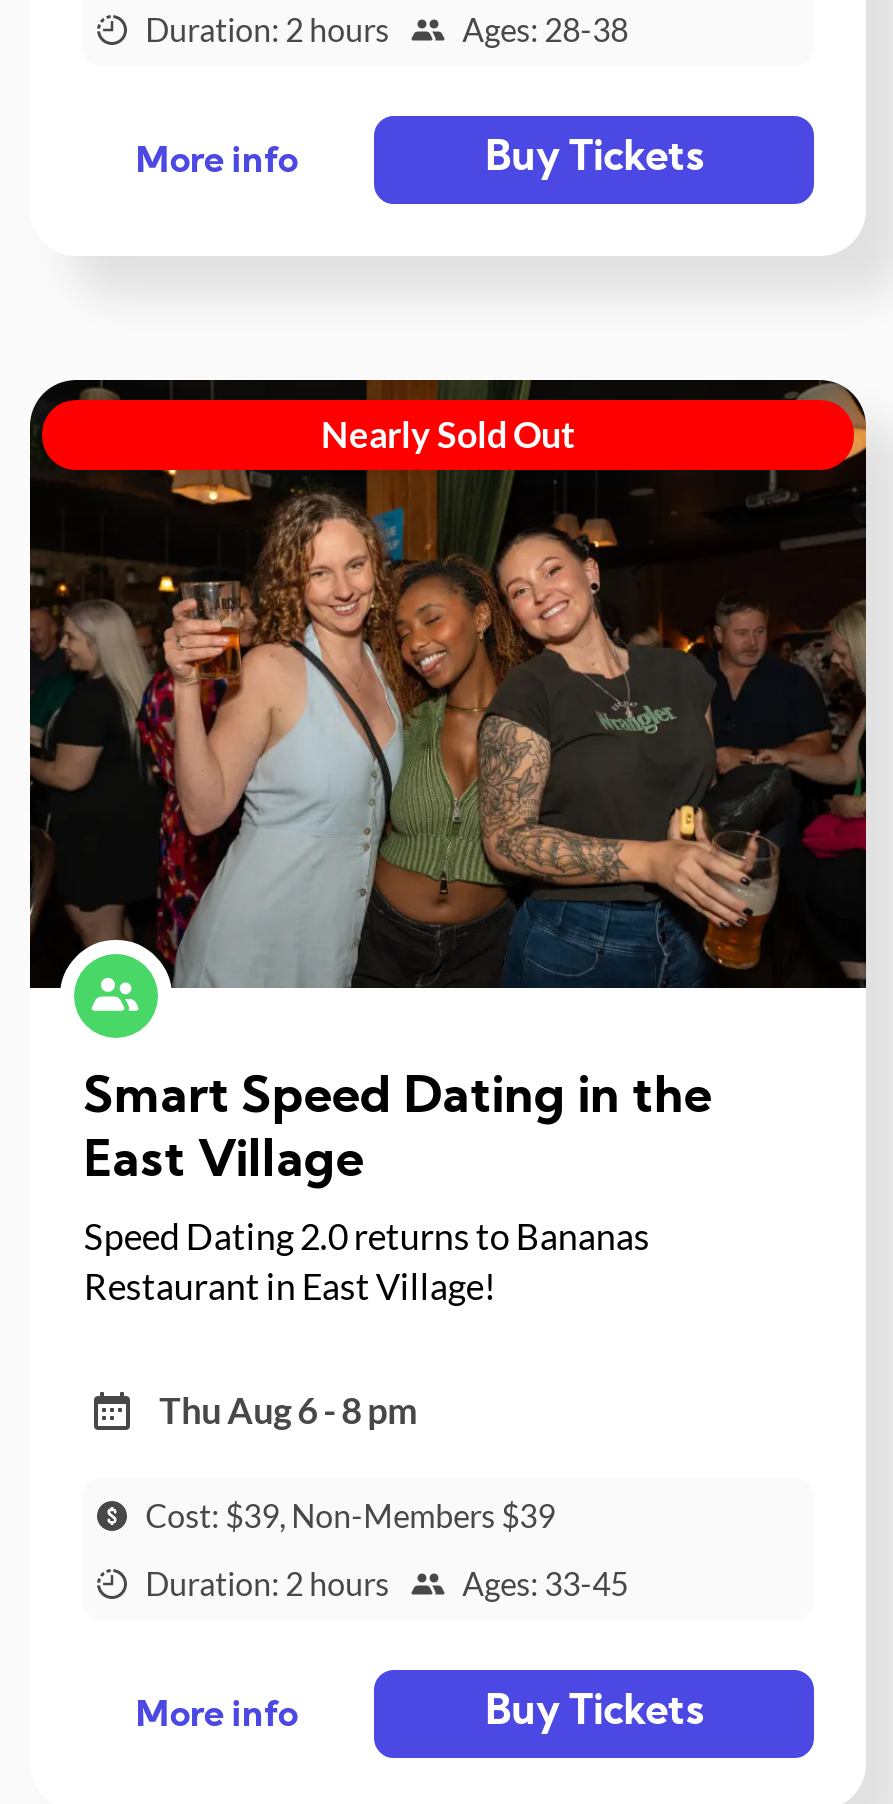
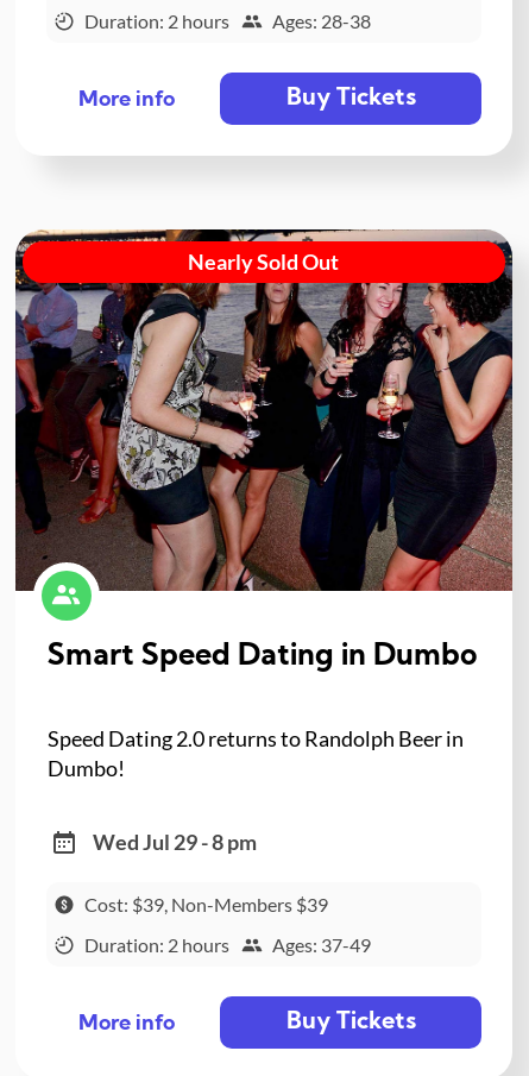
[28,378,868,990] [image] -> [14,228,514,592] [image]
[84,1074,712,1188] Smart Speed Dating in the | East Village -> [47,642,477,672] Smart Speed Dating in Dumbo
[84,1214,650,1308] Speed Dating 2.0 returns to Bananas | Restaurant in East Village! -> [47,725,463,781] Speed Dating 2.0 returns to Randolph Beer in | Dumbo!
[159,1389,417,1433] Thu Aug 6 - 8 pm -> [92,829,256,855] Wed Jul 29 - 8 pm
[145,1564,628,1602] Duration: 2 hours Ages: 33-45 -> [84,933,371,956] Duration: 2 hours Ages: 37-49

